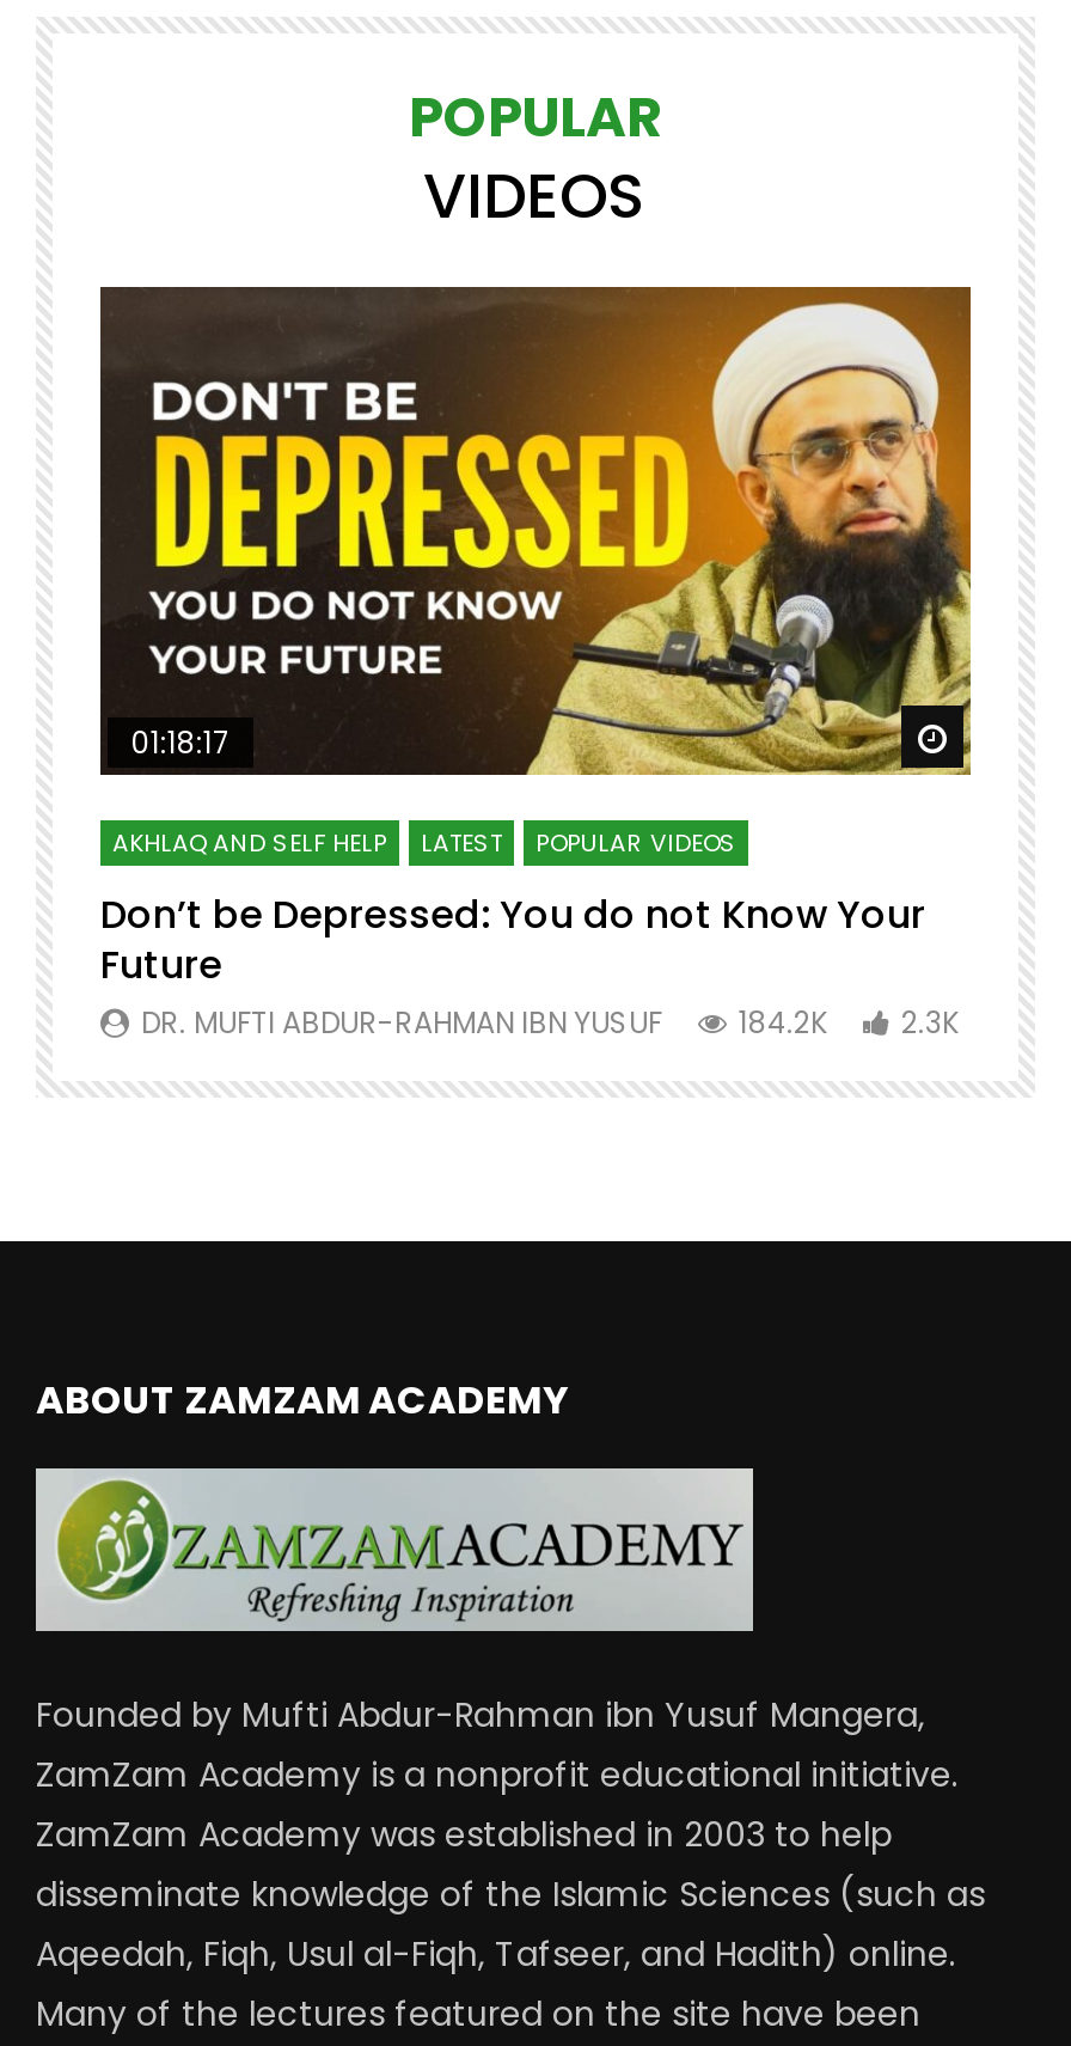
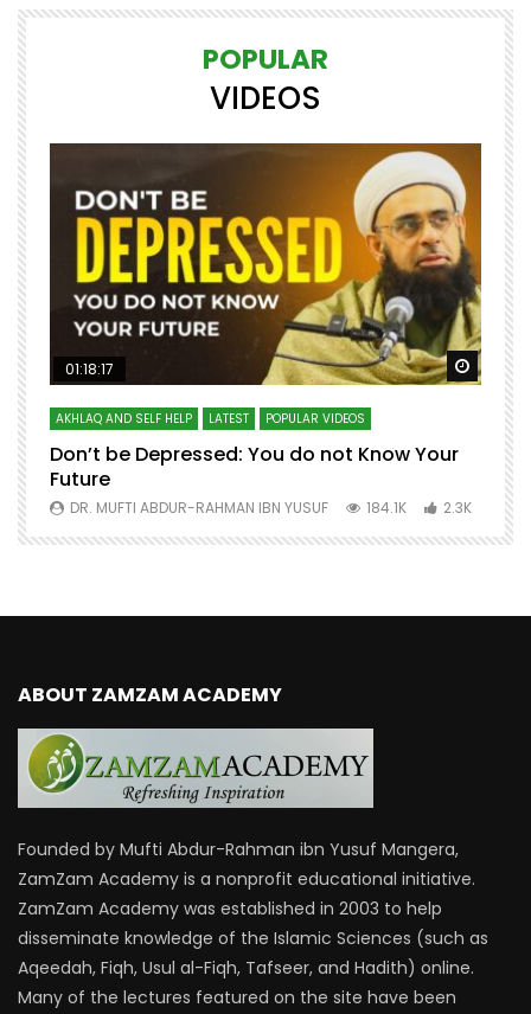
[141,1002,959,1042] DR. MUFTI ABDUR-RAHMAN IBN YUSUF 184.2K 2.3K -> [70,497,472,517] DR. MUFTI ABDUR-RAHMAN IBN YUSUF 184.1K 2.3K

